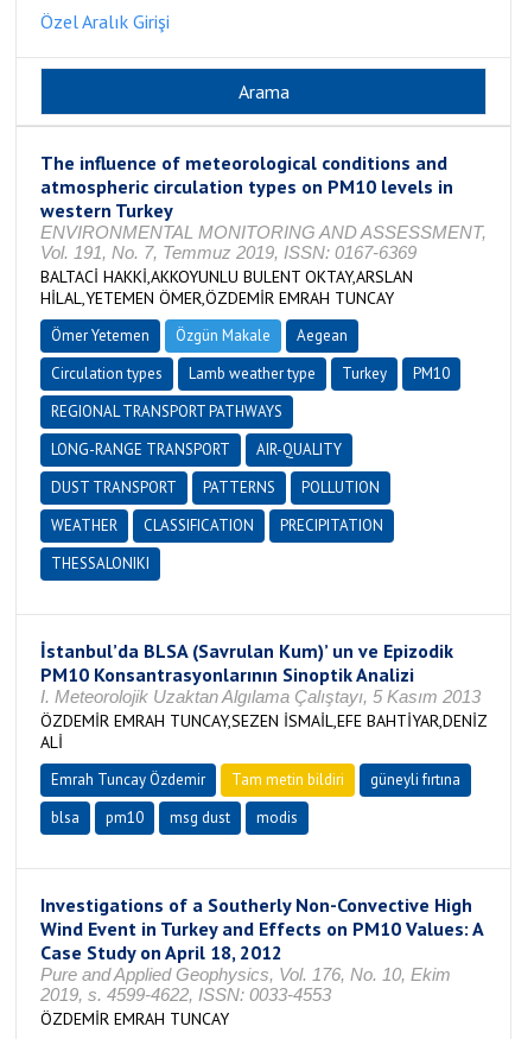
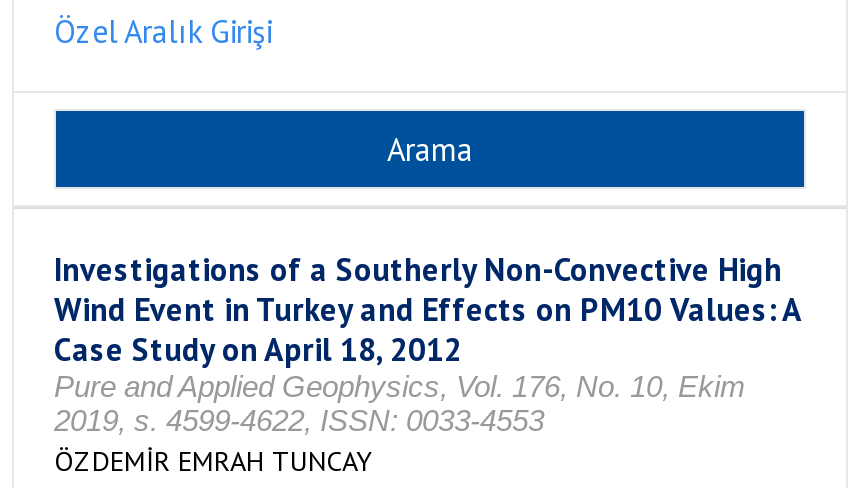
[40,151,487,574] The influence of meteorological conditions and | atmospheric circulation types on PM10 levels in | western Turkey | ENVIRONMENTAL MONITORING AND ASSESSMENT, | Vol. 191, No. 7, Temmuz 2019, ISSN: 0167-6369 | BALTACİ HAKKİ,AKKOYUNLU BULENT OKTAY,ARSLAN | HİLAL,YETEMEN ÖMER,ÖZDEMİR EMRAH TUNCAY | Ömer Yetemen | Özgün Makale | Aegean | Circulation types | Lamb weather type | Turkey | PM10 | REGIONAL TRANSPORT PATHWAYS | LONG-RANGE TRANSPORT | AIR-QUALITY | DUST TRANSPORT | PATTERNS | POLLUTION | WEATHER | CLASSIFICATION | PRECIPITATION | THESSALONIKI -> none
[40,639,487,828] İstanbul’da BLSA (Savrulan Kum)’ un ve Epizodik | PM10 Konsantrasyonlarının Sinoptik Analizi | I. Meteorolojik Uzaktan Algılama Çalıştayı, 5 Kasım 2013 | ÖZDEMİR EMRAH TUNCAY,SEZEN İSMAİL,EFE BAHTİYAR,DENİZ | ALİ | Emrah Tuncay Özdemir | Tam metin bildiri | güneyli fırtına | blsa | pm10 | msg dust | modis -> none

